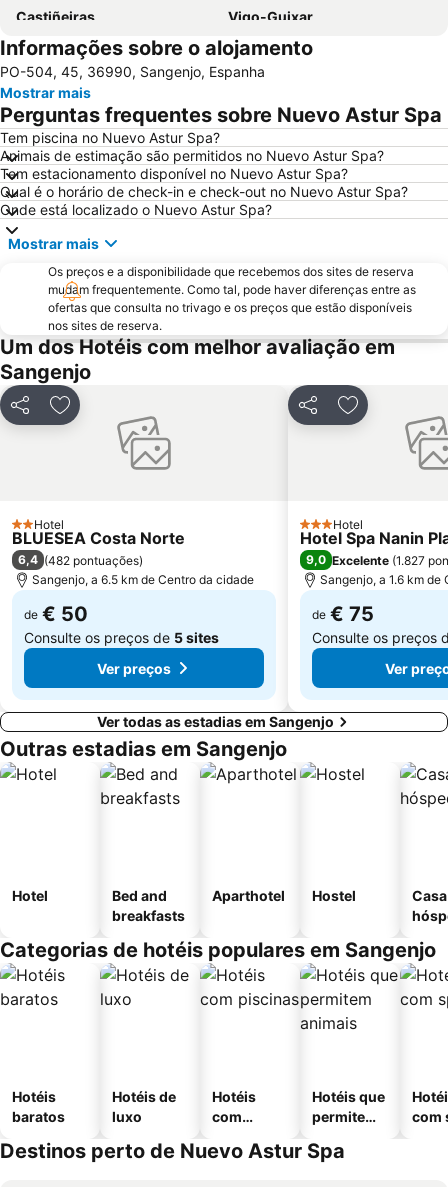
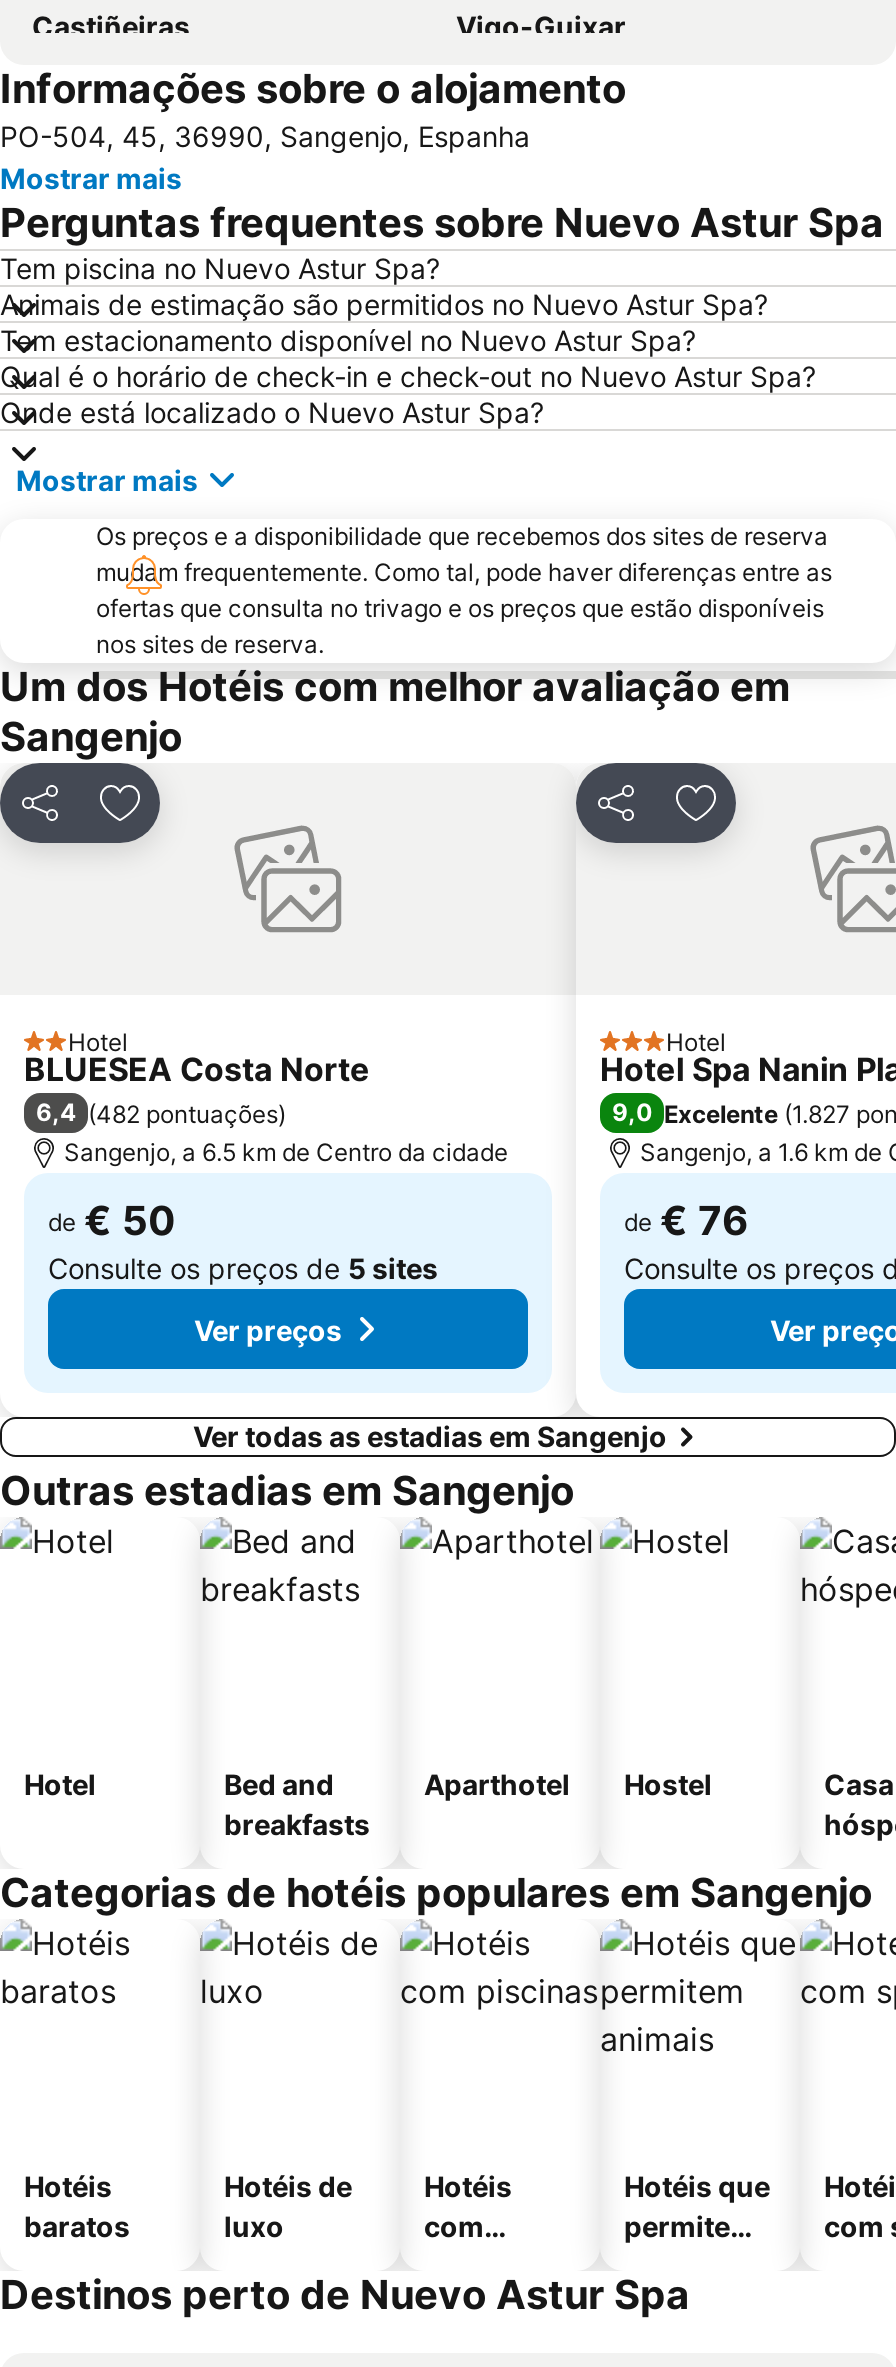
[312,602,374,626] de € 75 -> [624,1197,748,1245] de € 76

